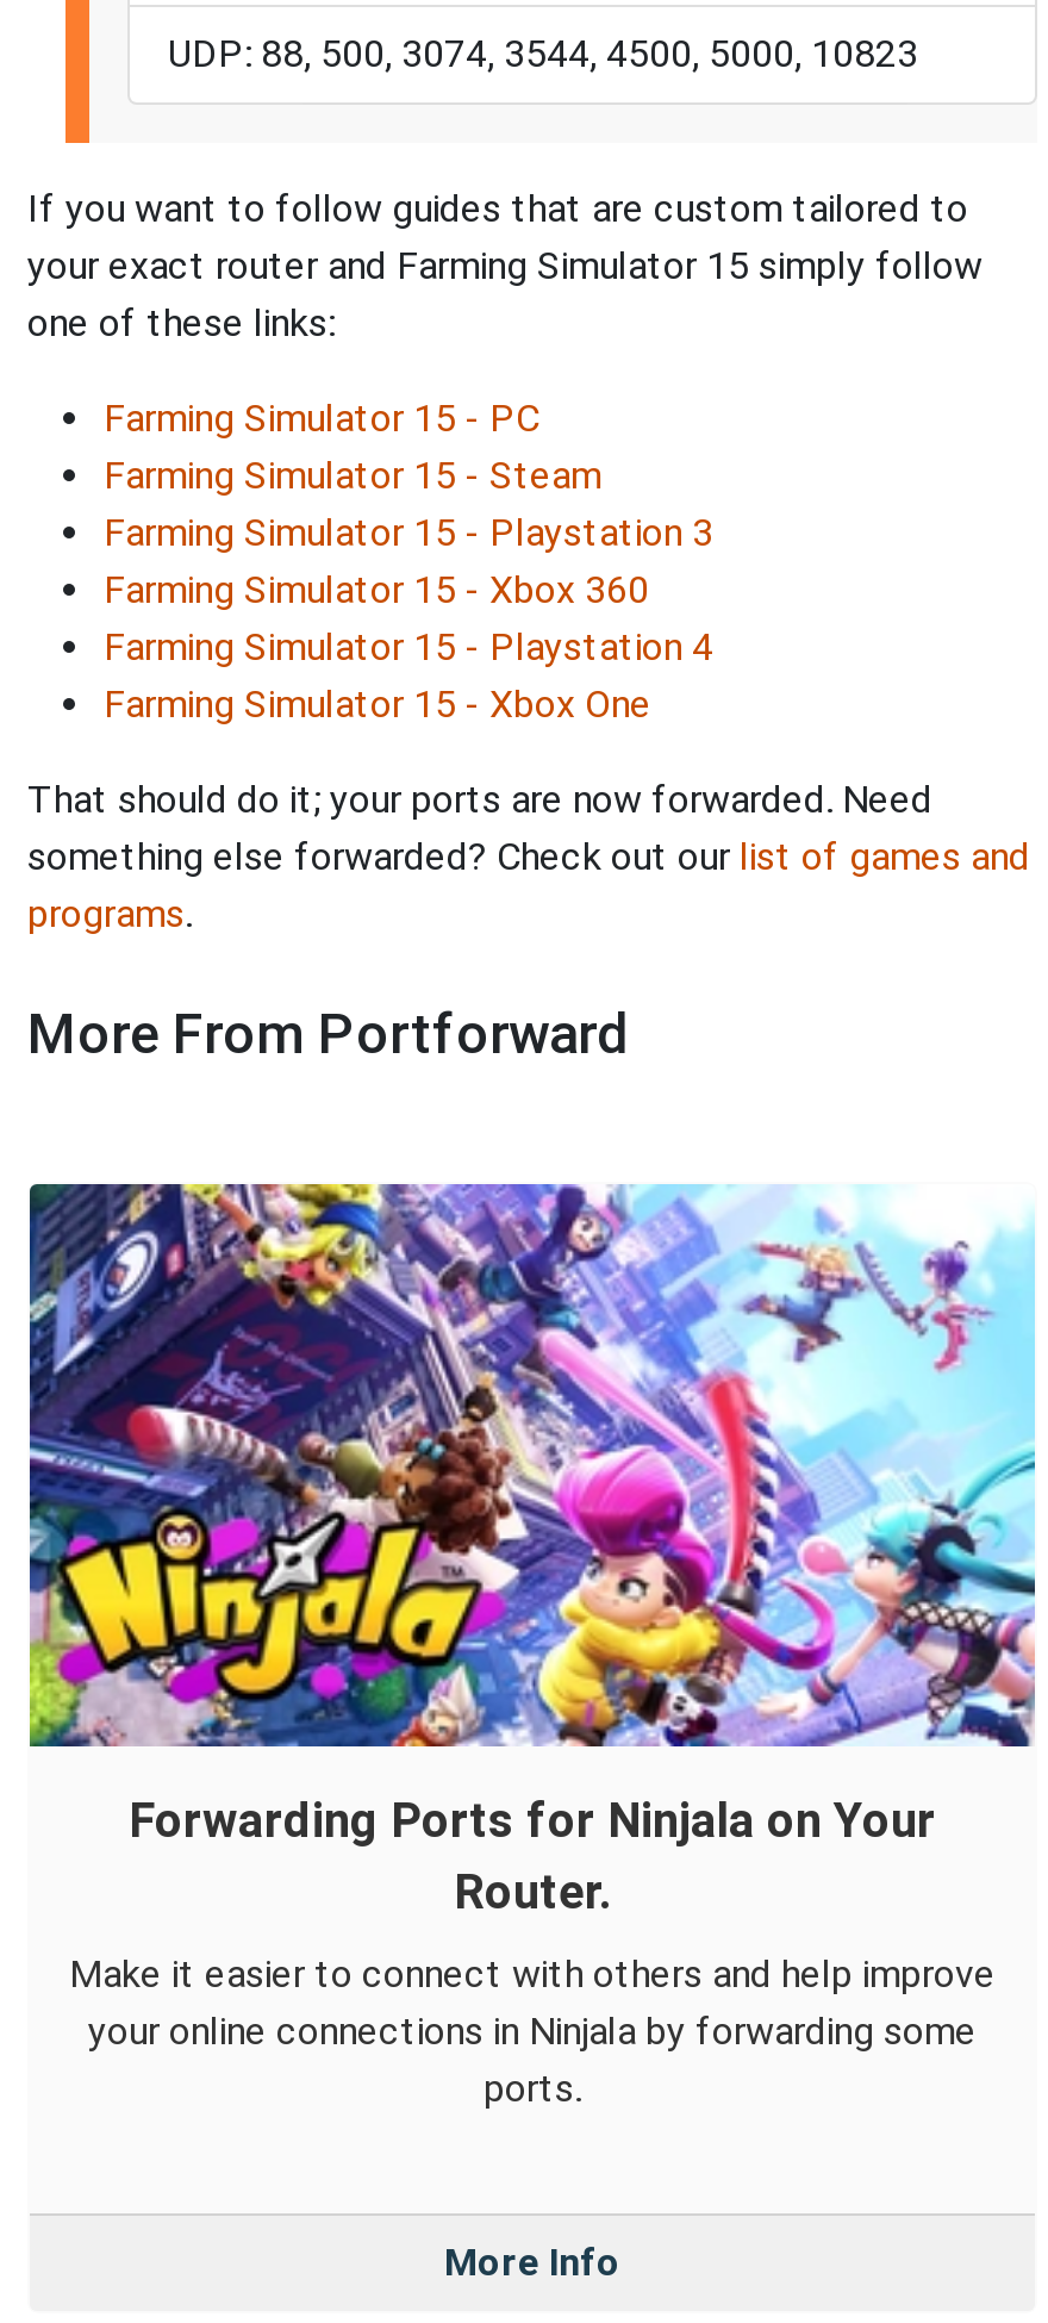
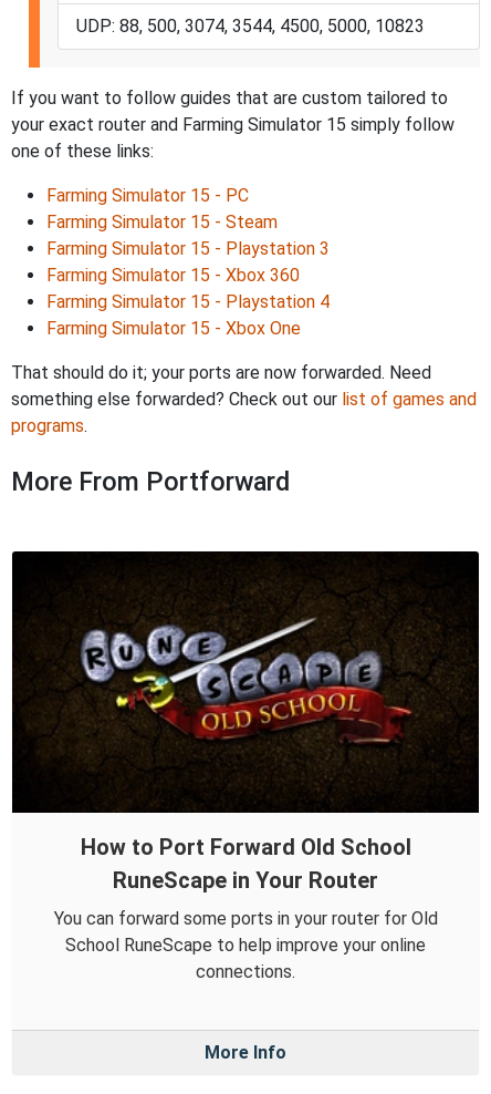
[27,1182,1037,1920] [image] | Forwarding Ports for Ninjala on Your | Router. -> [11,550,480,894] [image] | How to Port Forward Old School | RuneScape in Your Router
[69,1951,996,2111] Make it easier to connect with others and help improve | your online connections in Ninjala by forwarding some | ports. -> [54,908,437,982] You can forward some ports in your router for Old | School RuneScape to help improve your online | connections.

